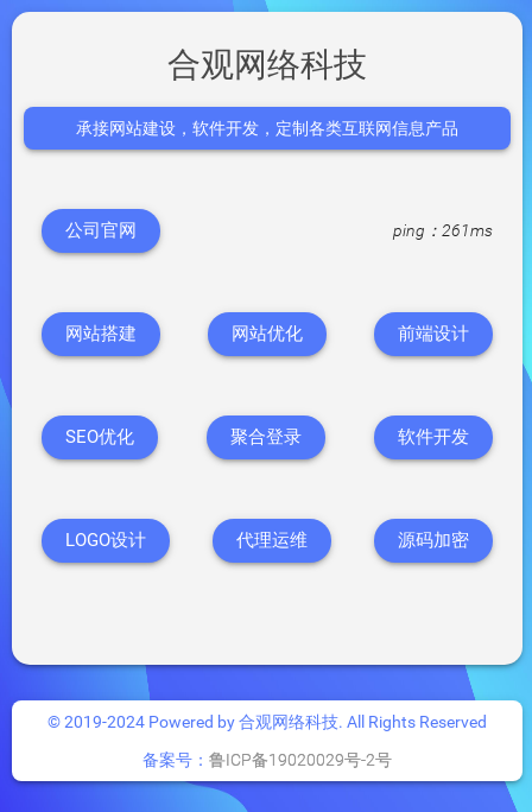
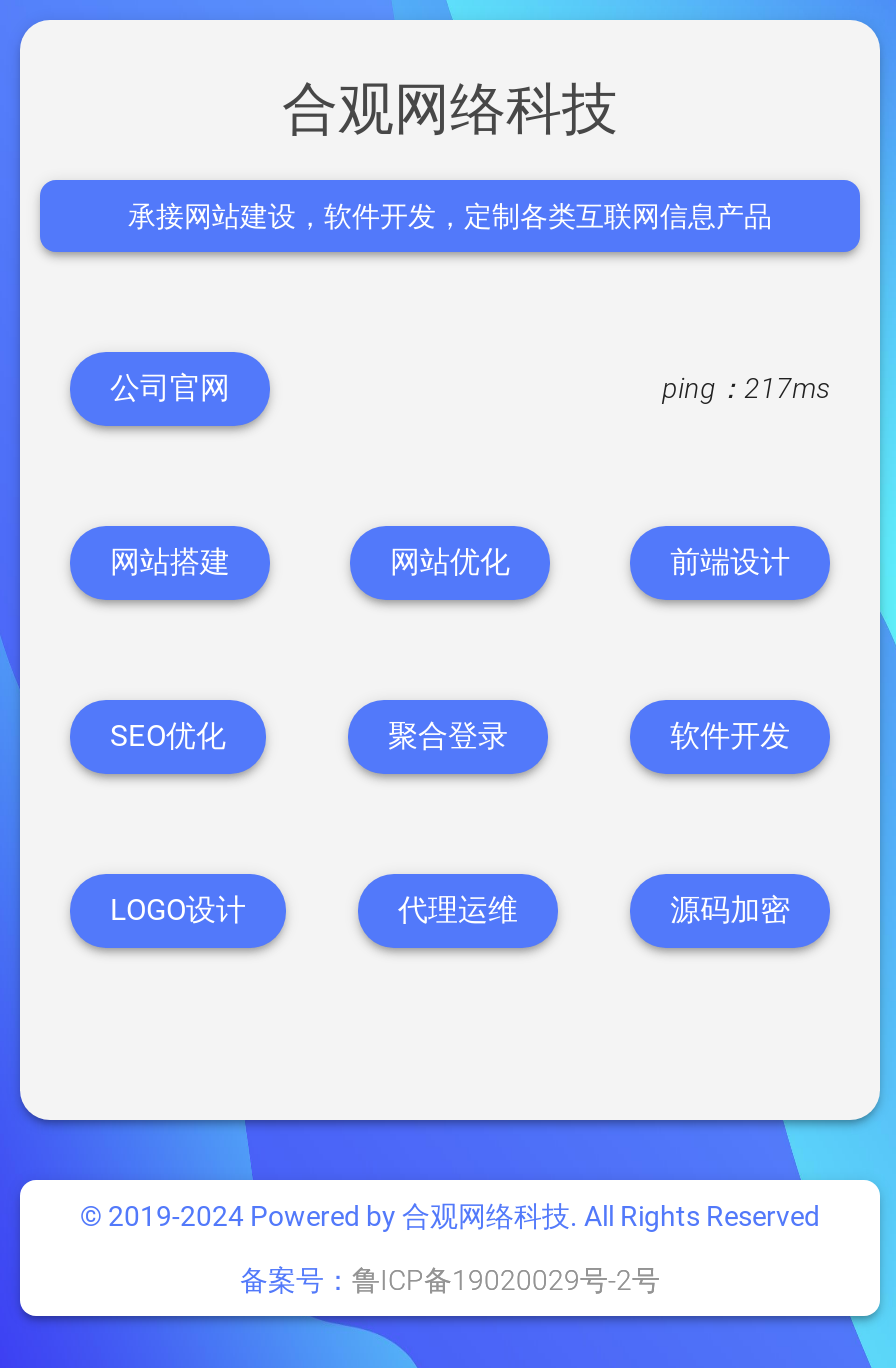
[393,221,493,240] ping：261ms -> [662,372,830,404] ping：217ms

